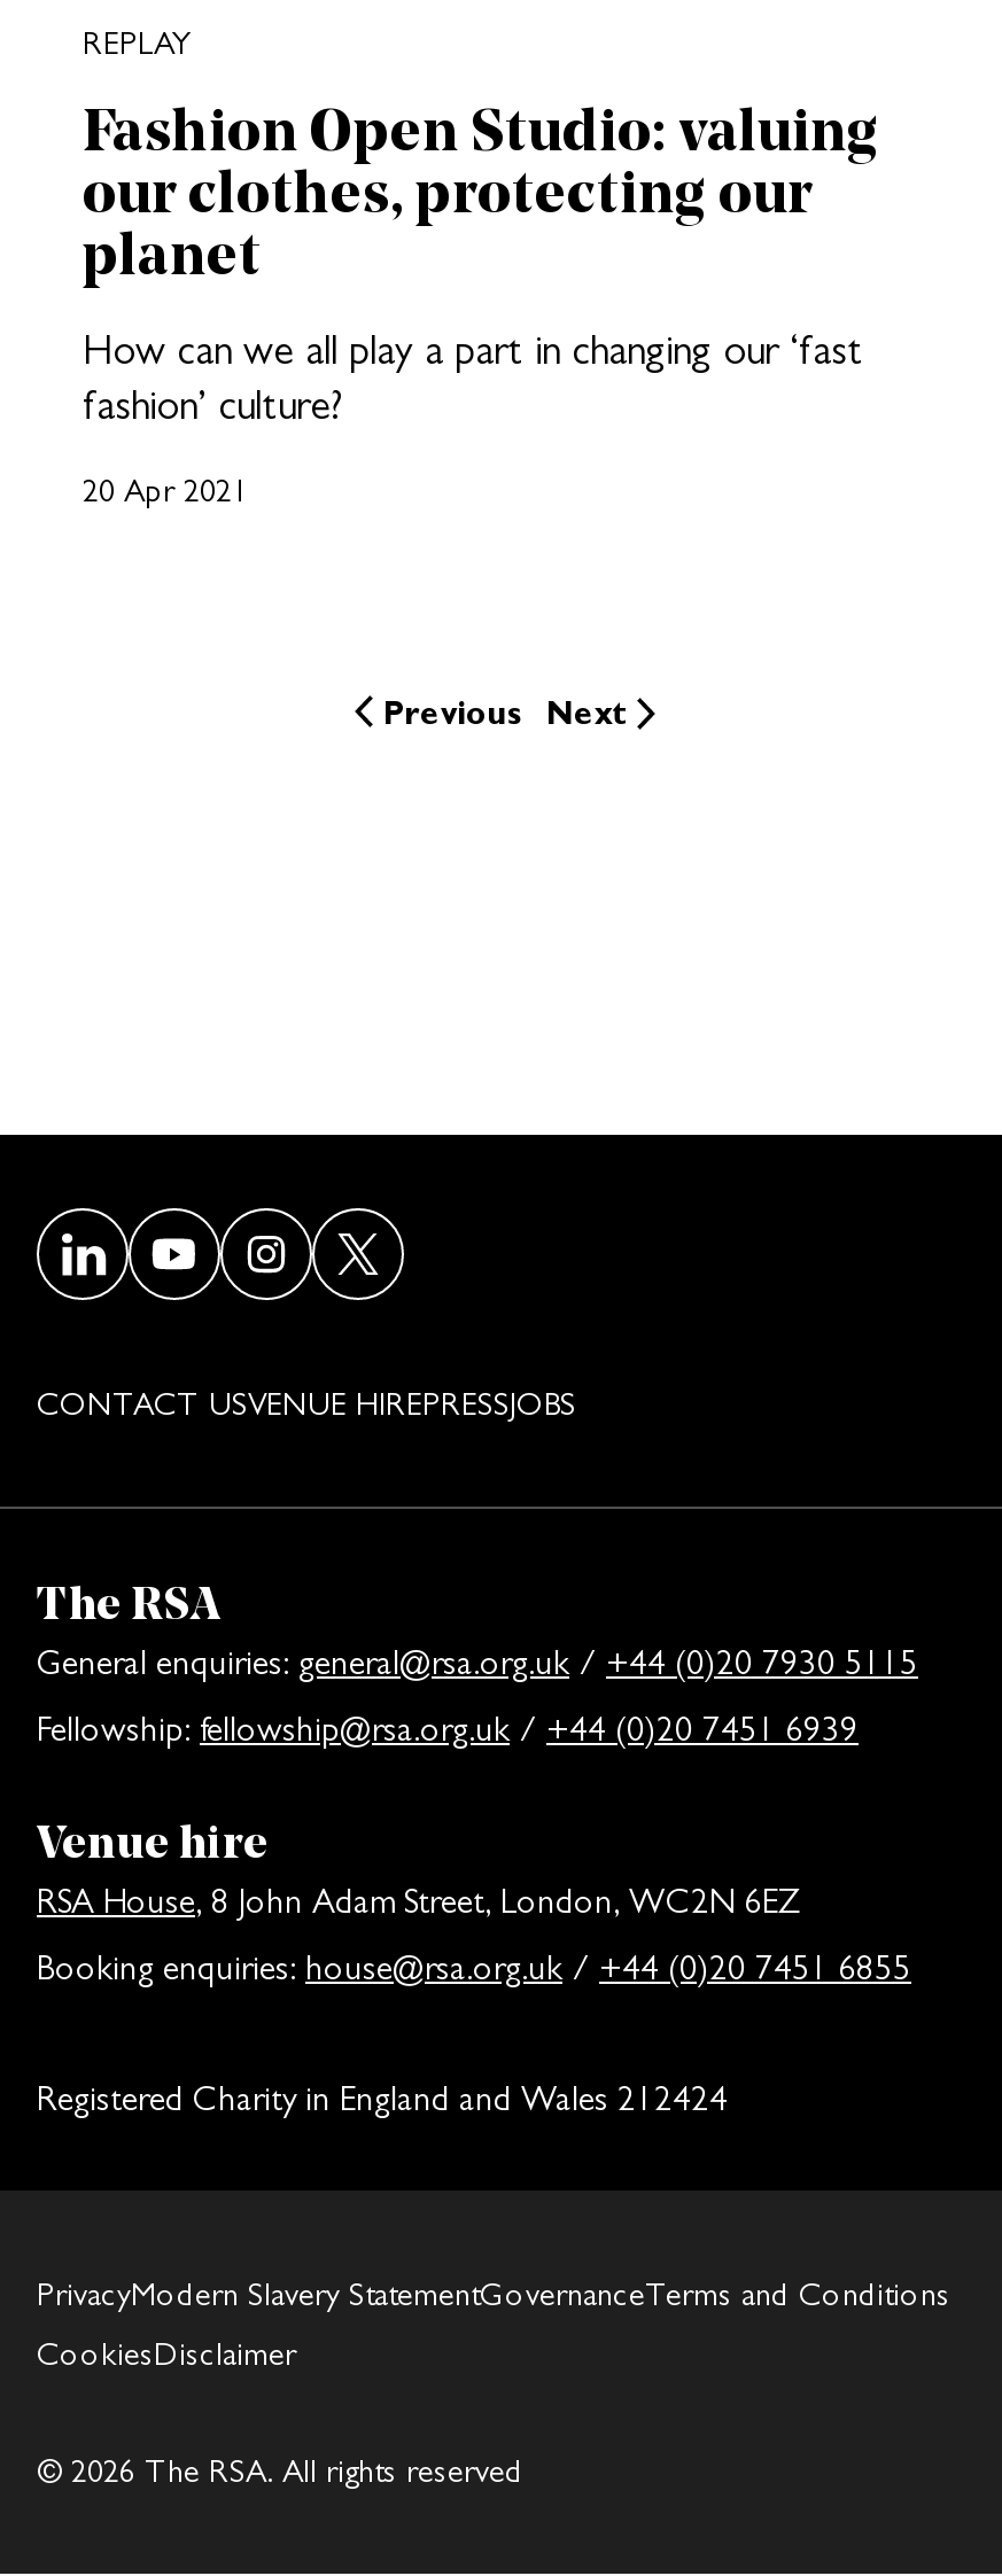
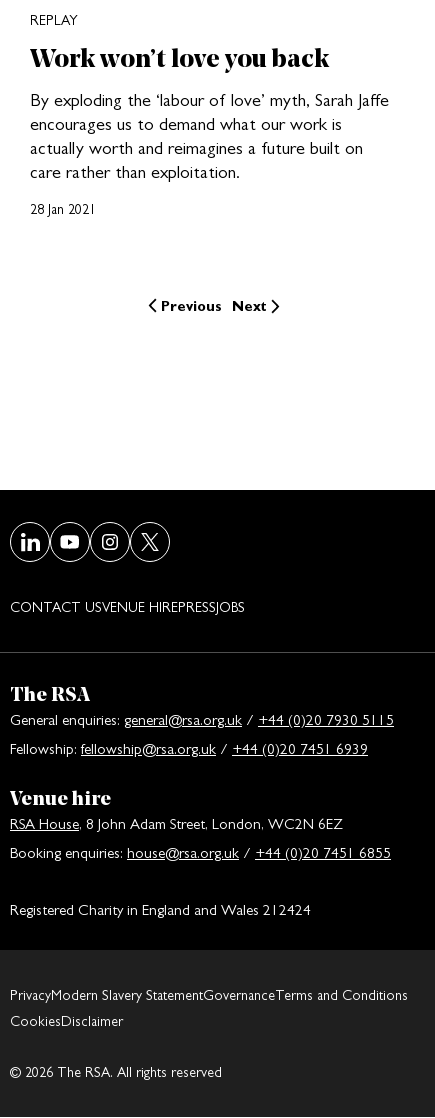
[83,92,879,289] Fashion Open Studio: valuing | our clothes, protecting our | planet -> [30,41,329,73] Work won’t love you back
[83,326,863,427] How can we all play a part in changing our ‘fast | fashion’ culture? -> [30,89,389,181] By exploding the ‘labour of love’ myth, Sarah Jaffe | encourages us to demand what our work is | actually worth and reimagines a future built on | care rather than exploitation.
[83,470,248,507] 20 Apr 2021 -> [30,200,96,216] 28 Jan 2021

